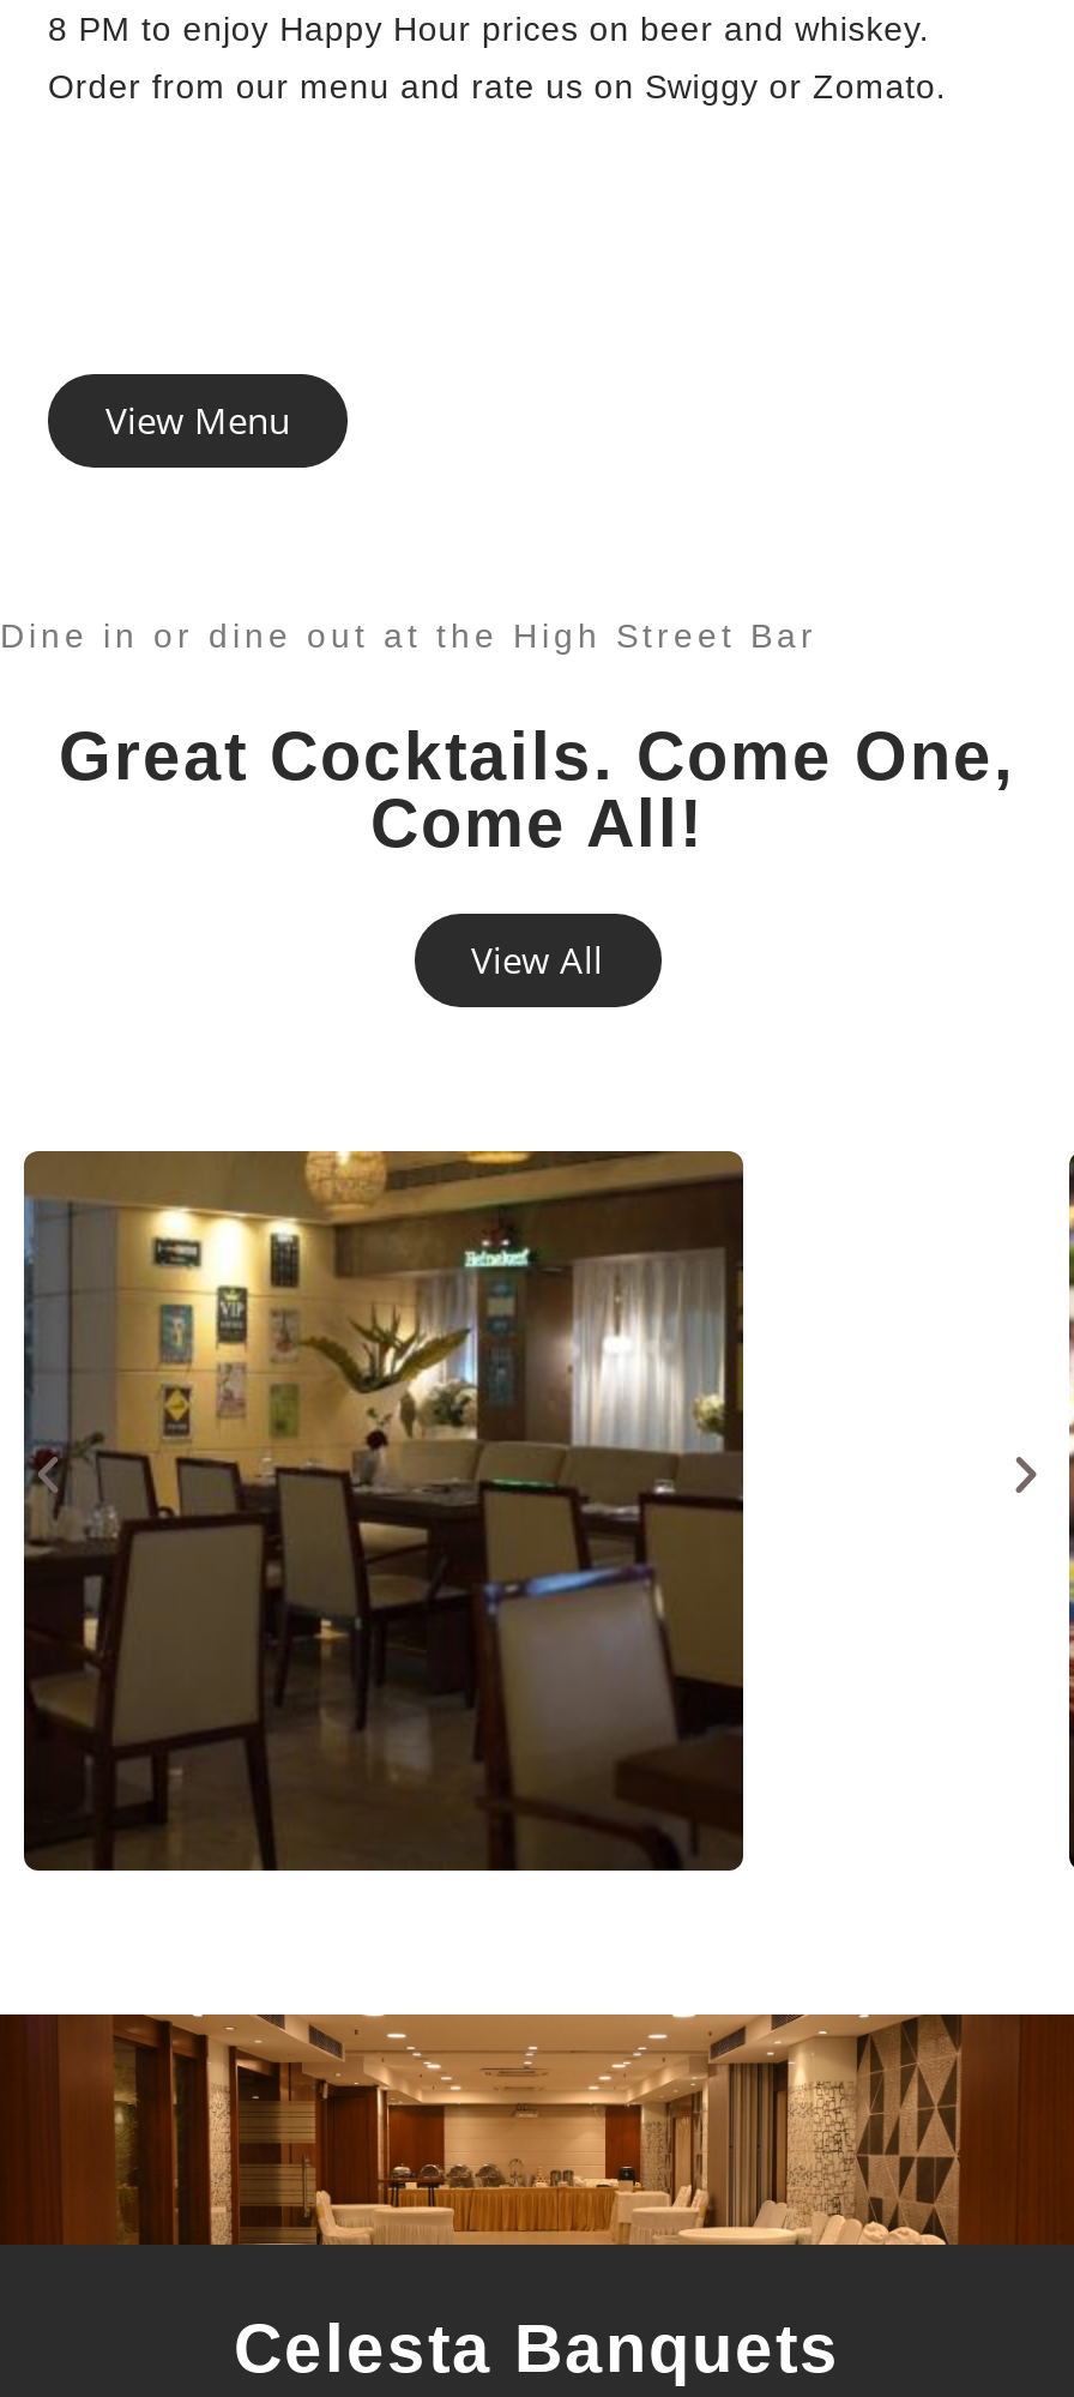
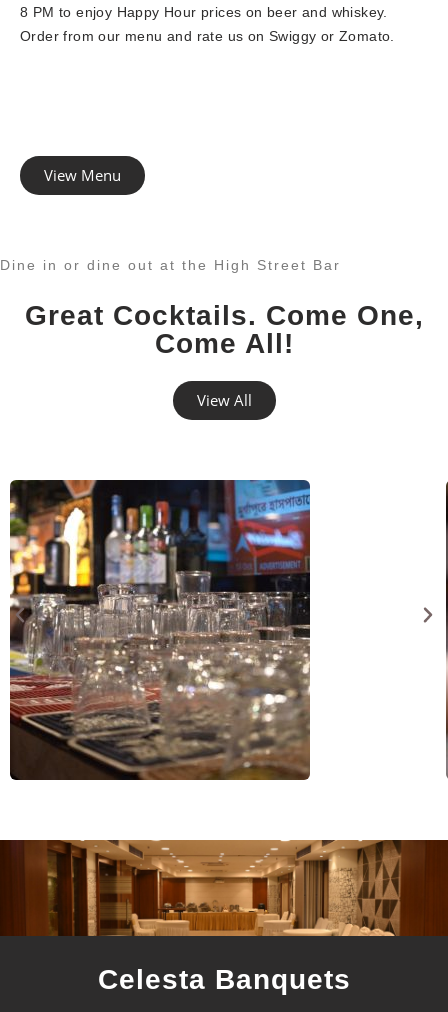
[22,1149,746,1871] [image] -> [9,479,311,780] [image]

